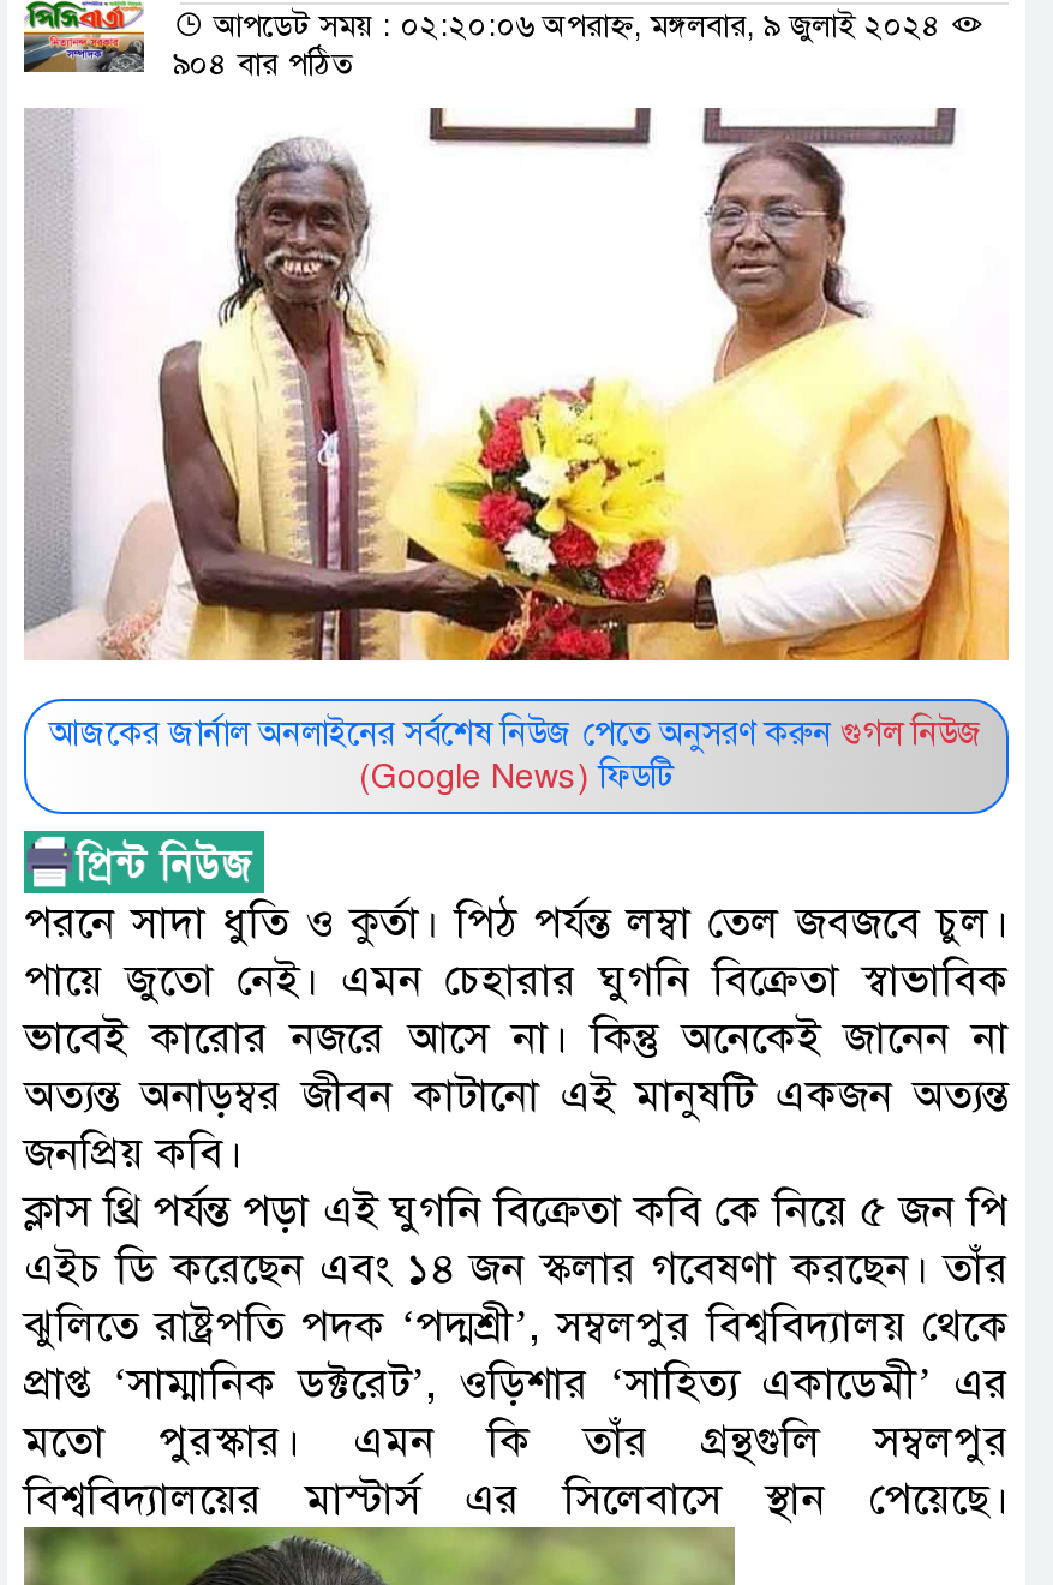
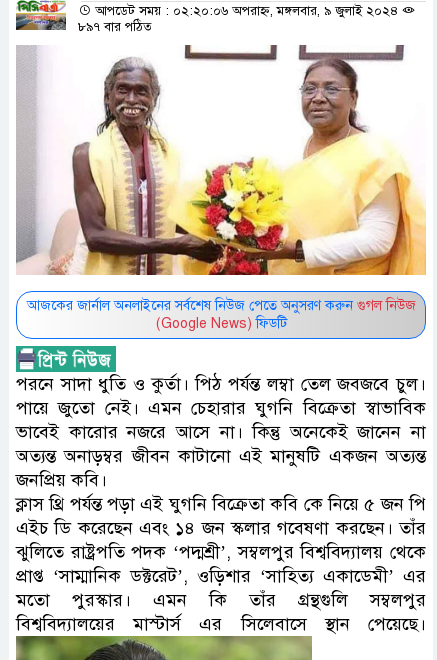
[173,46,353,84] ৯০৪ বার পঠিত -> [78,19,152,35] ৮৯৭ বার পঠিত

